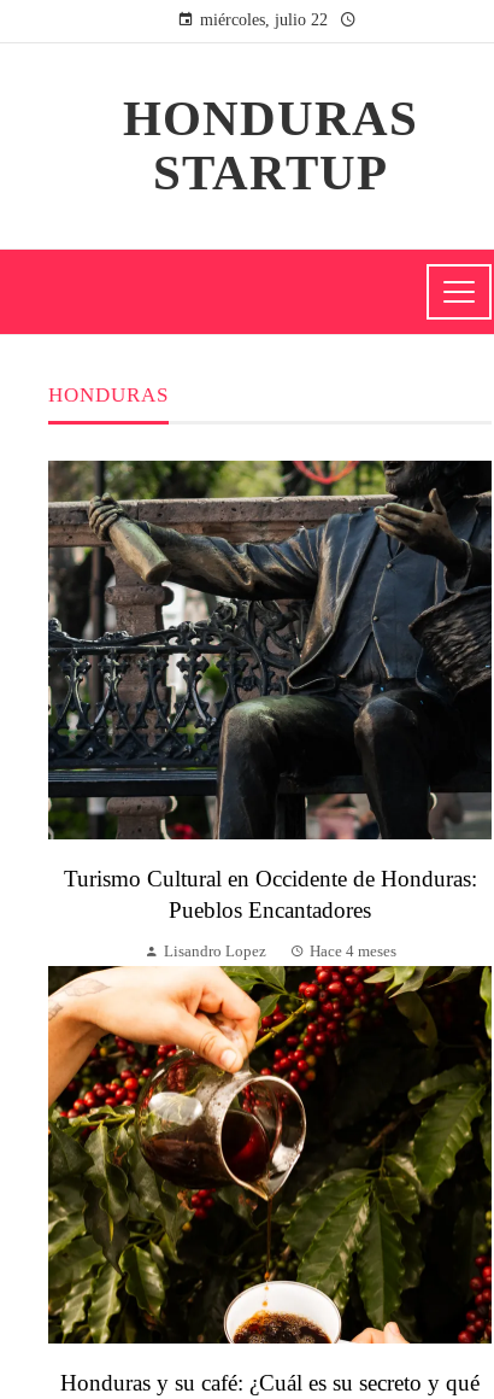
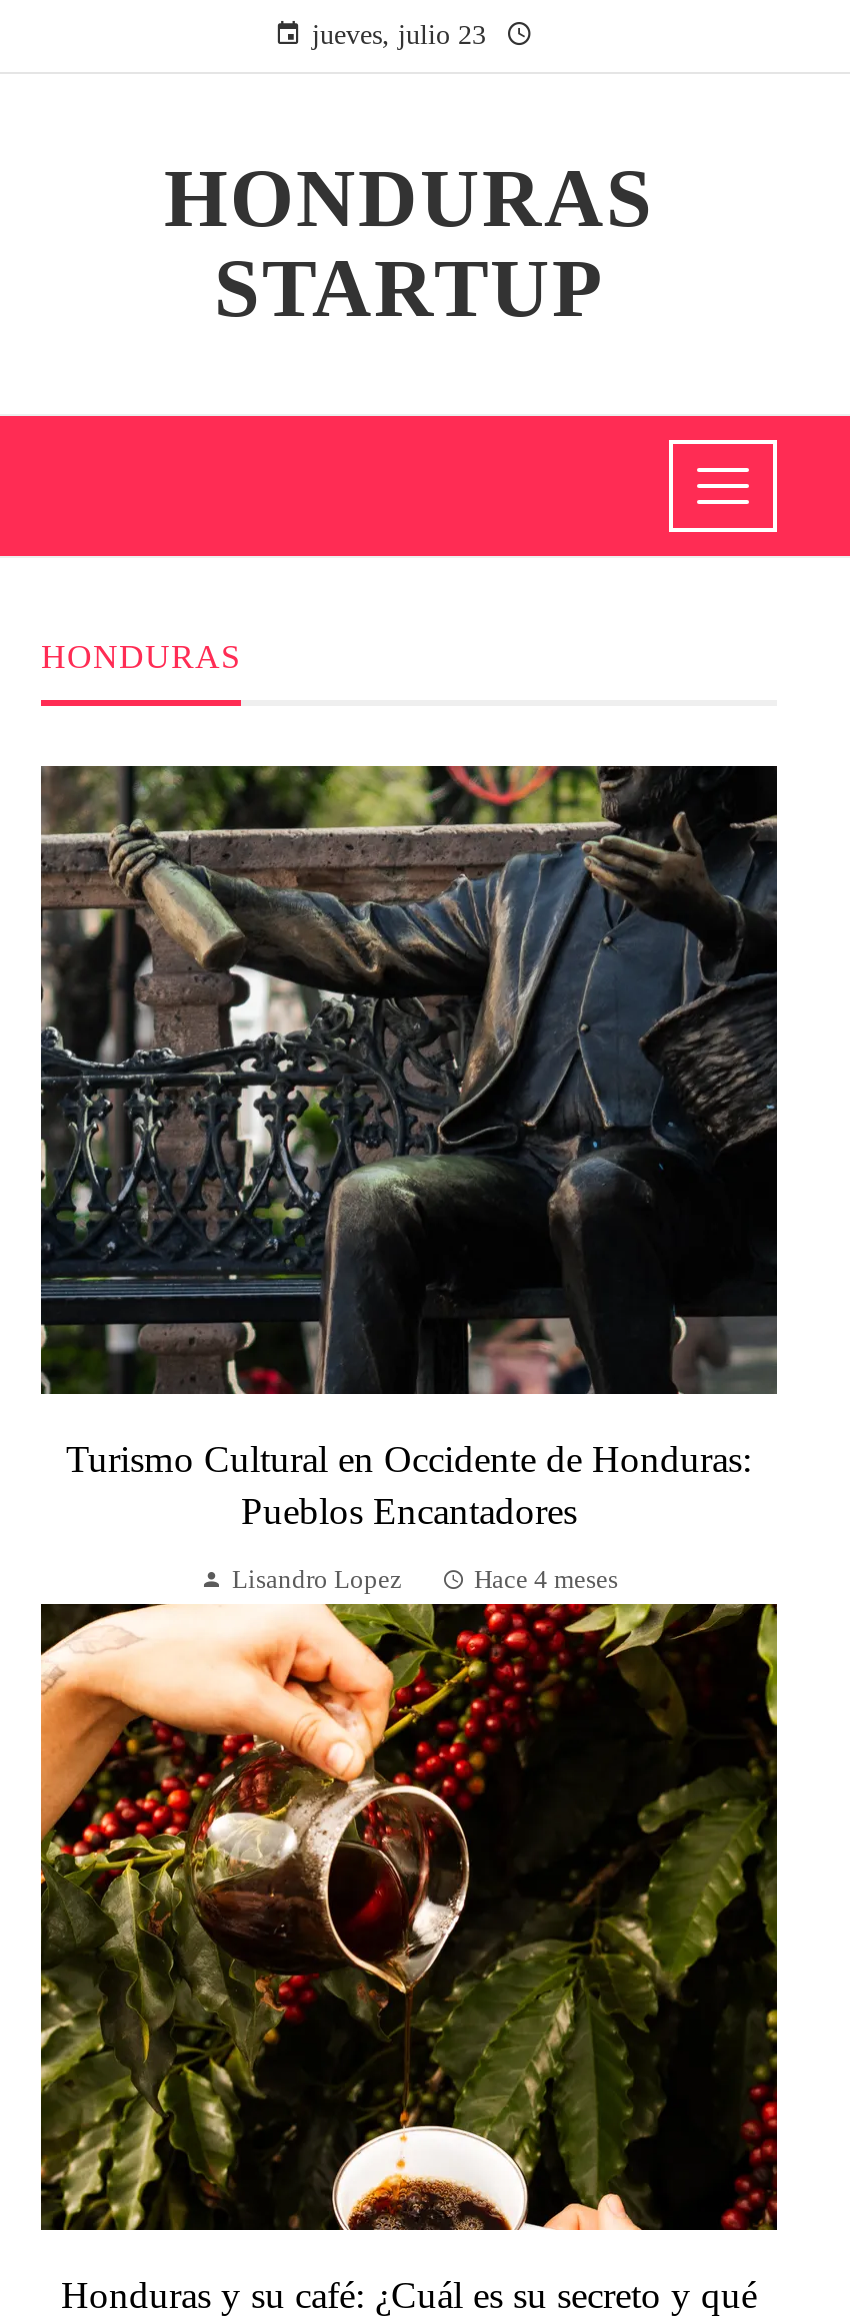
[200,11,328,29] miércoles, julio 22 -> [312,20,486,50] jueves, julio 23

